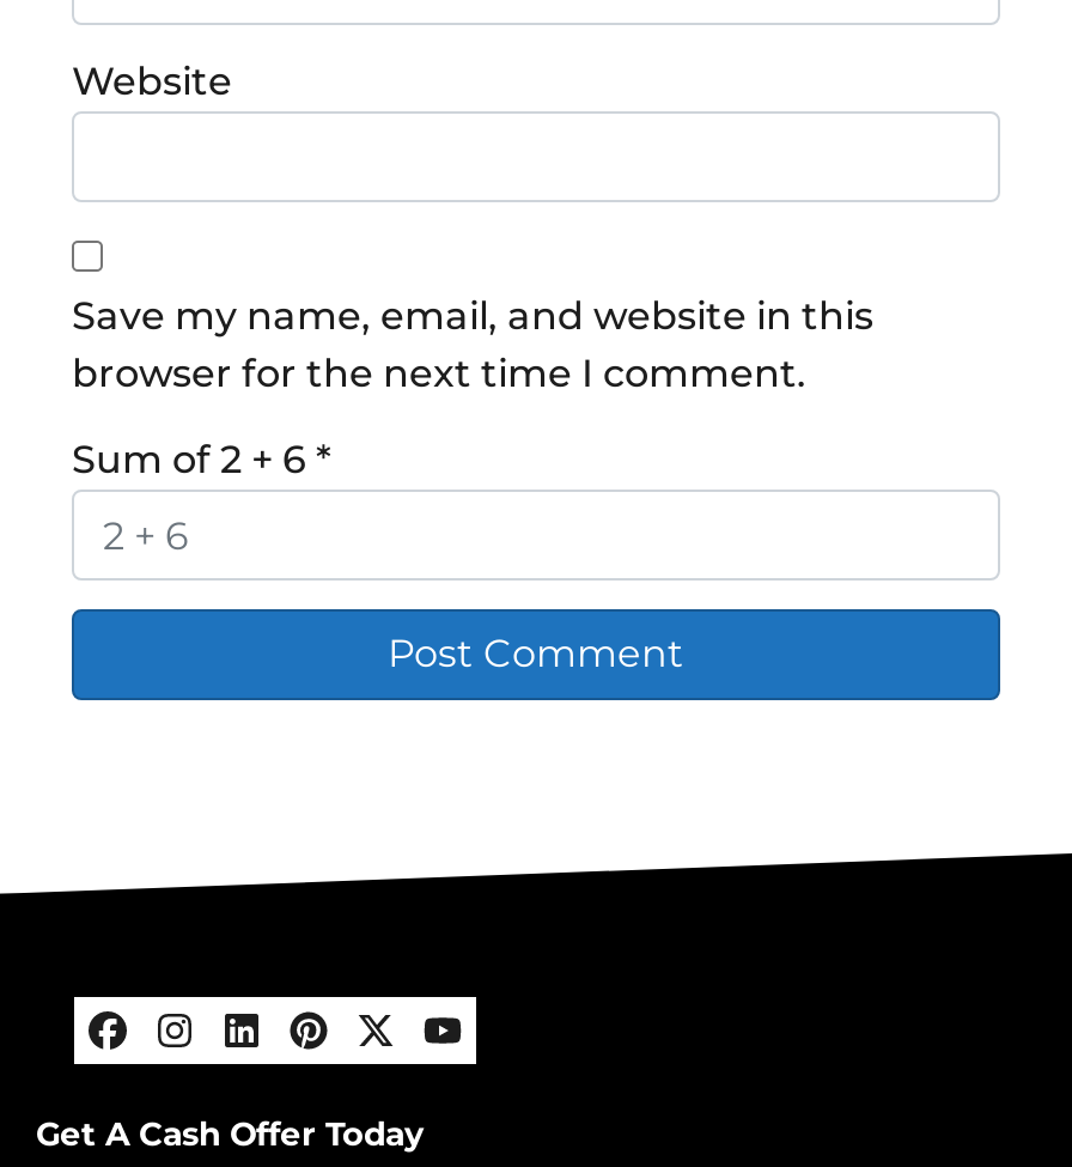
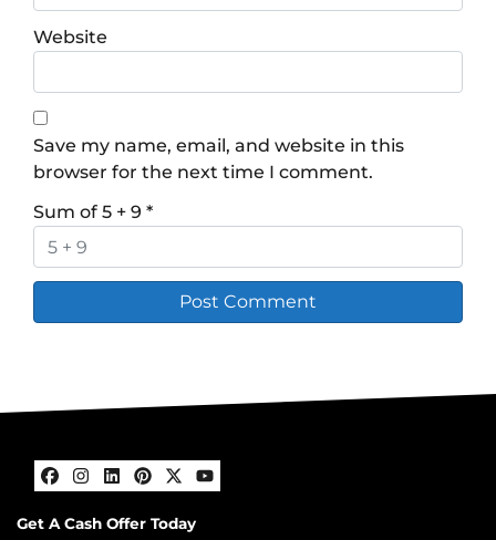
[72,437,330,482] Sum of 2 + 6 * -> [33,201,153,222] Sum of 5 + 9 *

